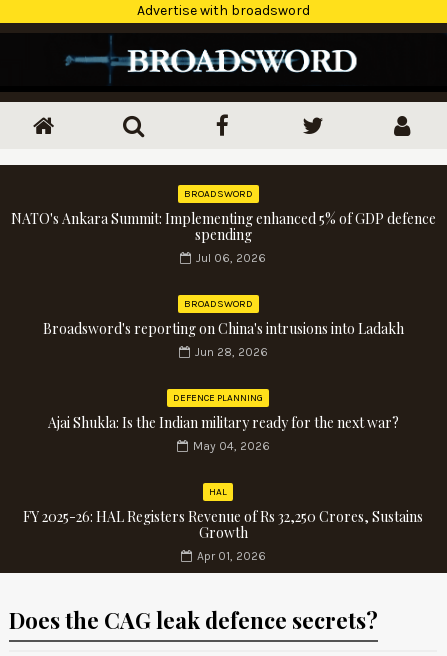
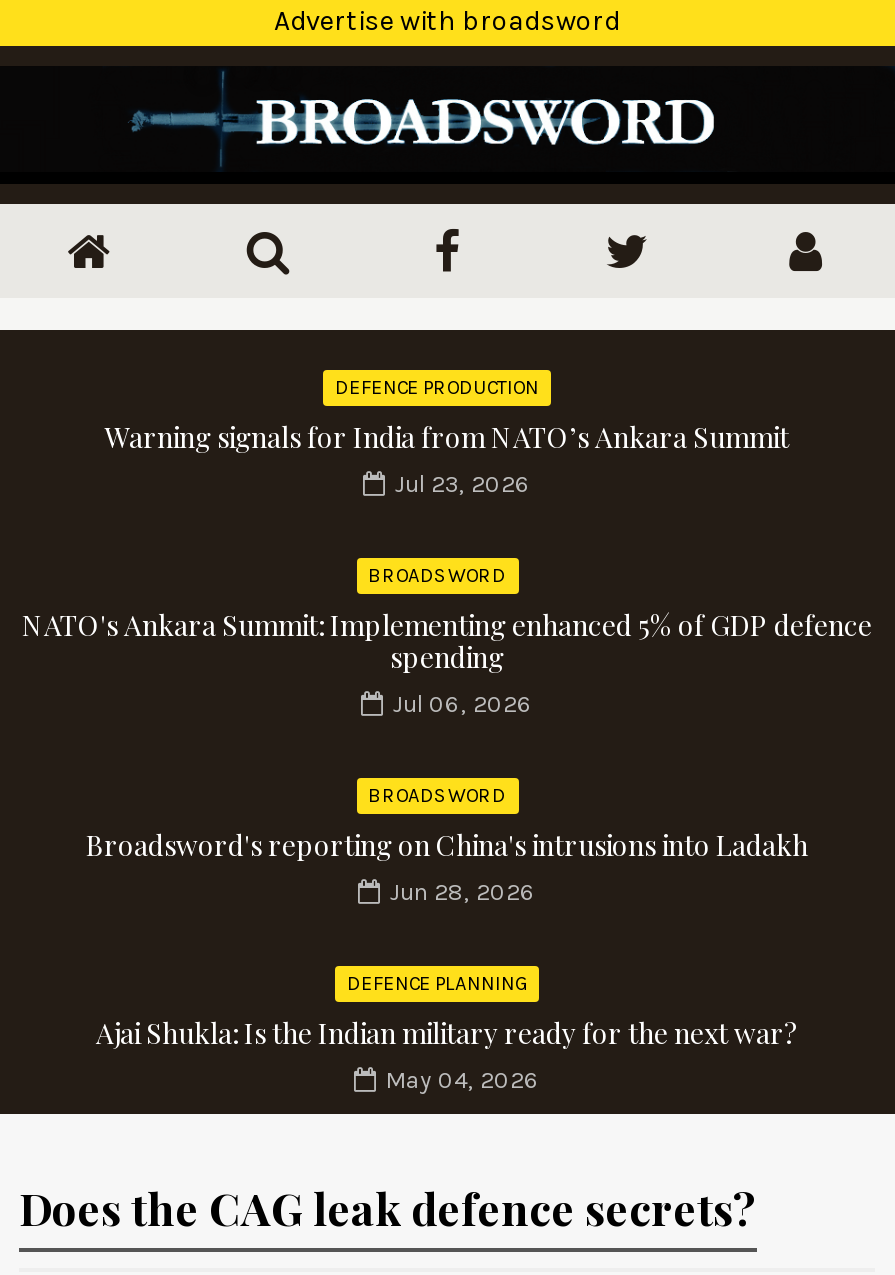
none -> [105,377,789,499] DEFENCE PRODUCTION | Warning signals for India from NATO’s Ankara Summit | Jul 23, 2026
moved [10,188,435,453] -> [22,565,872,1095]: BROADSWORD | NATO's Ankara Summit: Implementing enhanced 5% of GDP defence | spending | ... | Ajai Shukla: Is the Indian military ready for the next war? | May 04, 2026
[23,486,423,563] HAL | FY 2025-26: HAL Registers Revenue of Rs 32,250 Crores, Sustains | Growth | Apr 01, 2026 -> none

